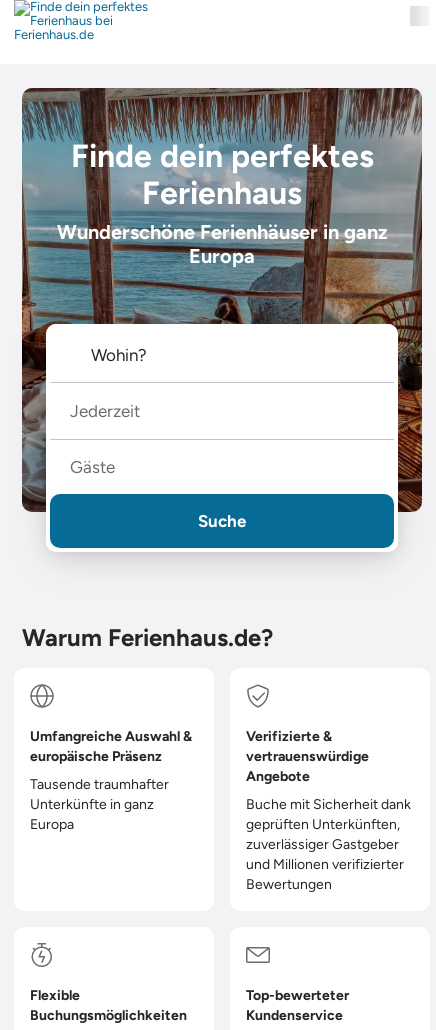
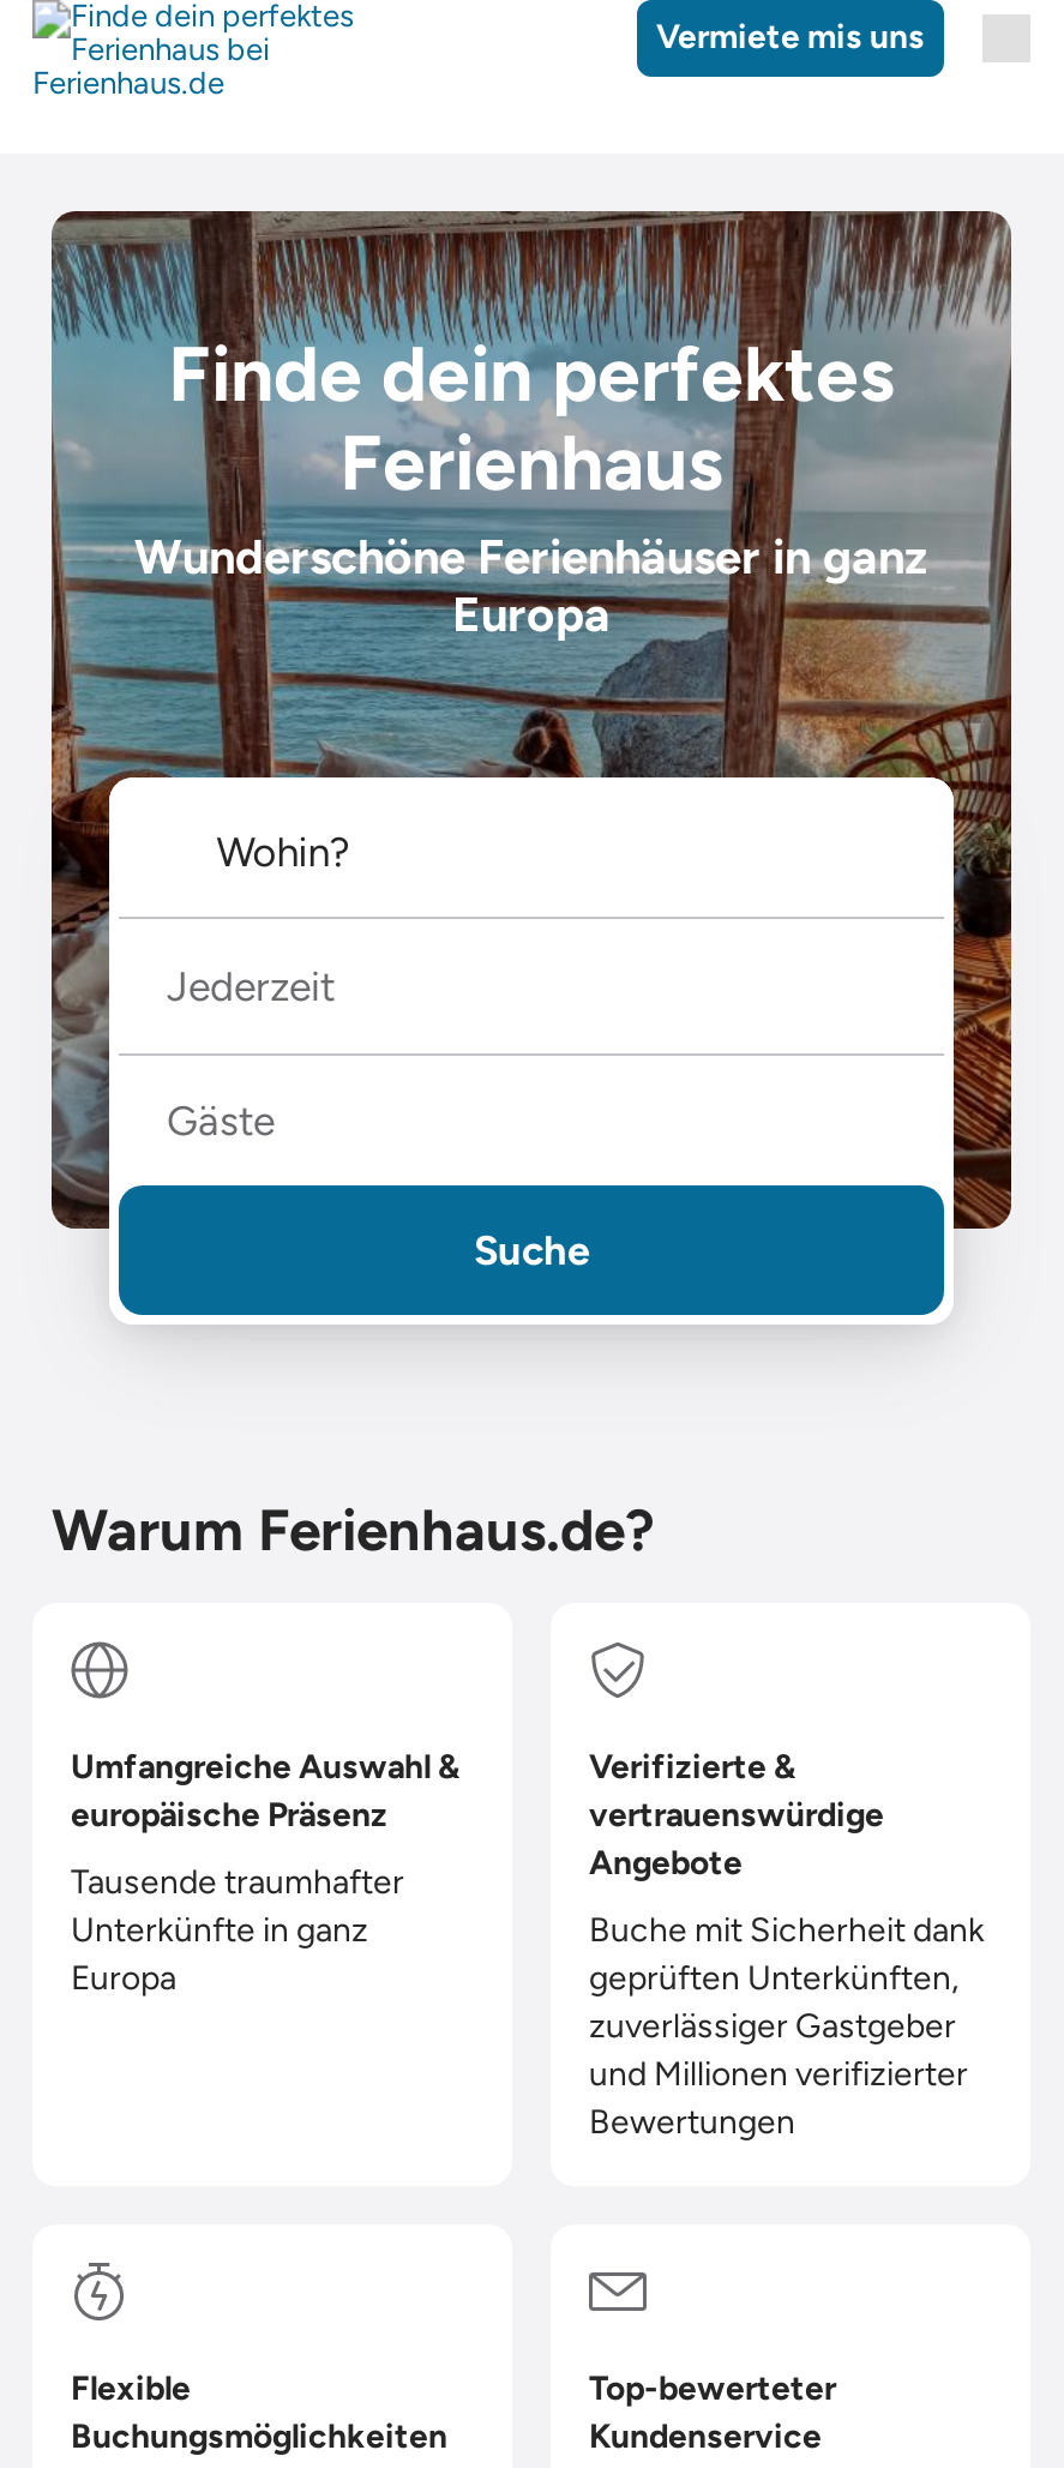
none -> [656,17,925,58] Vermiete mis uns

